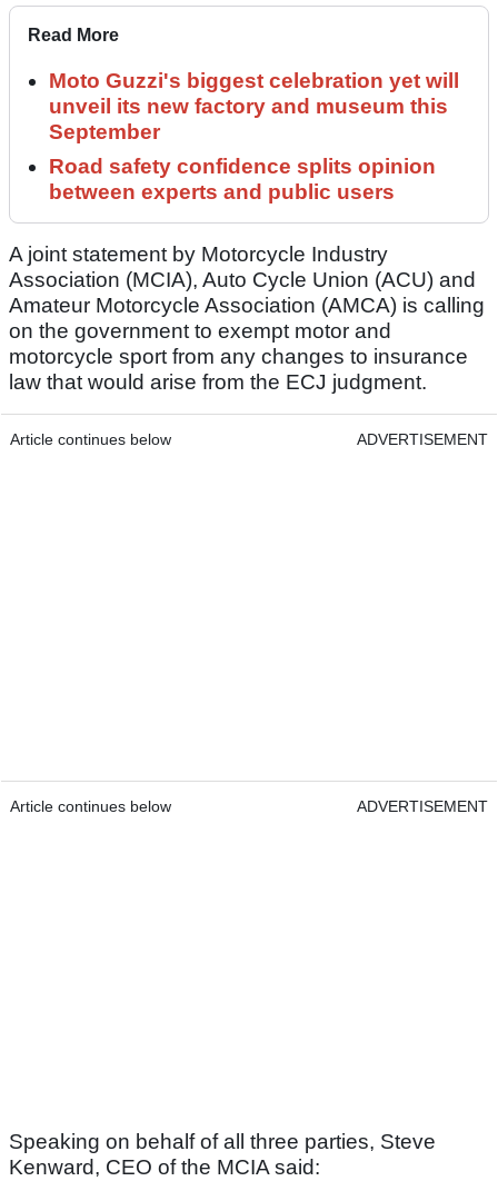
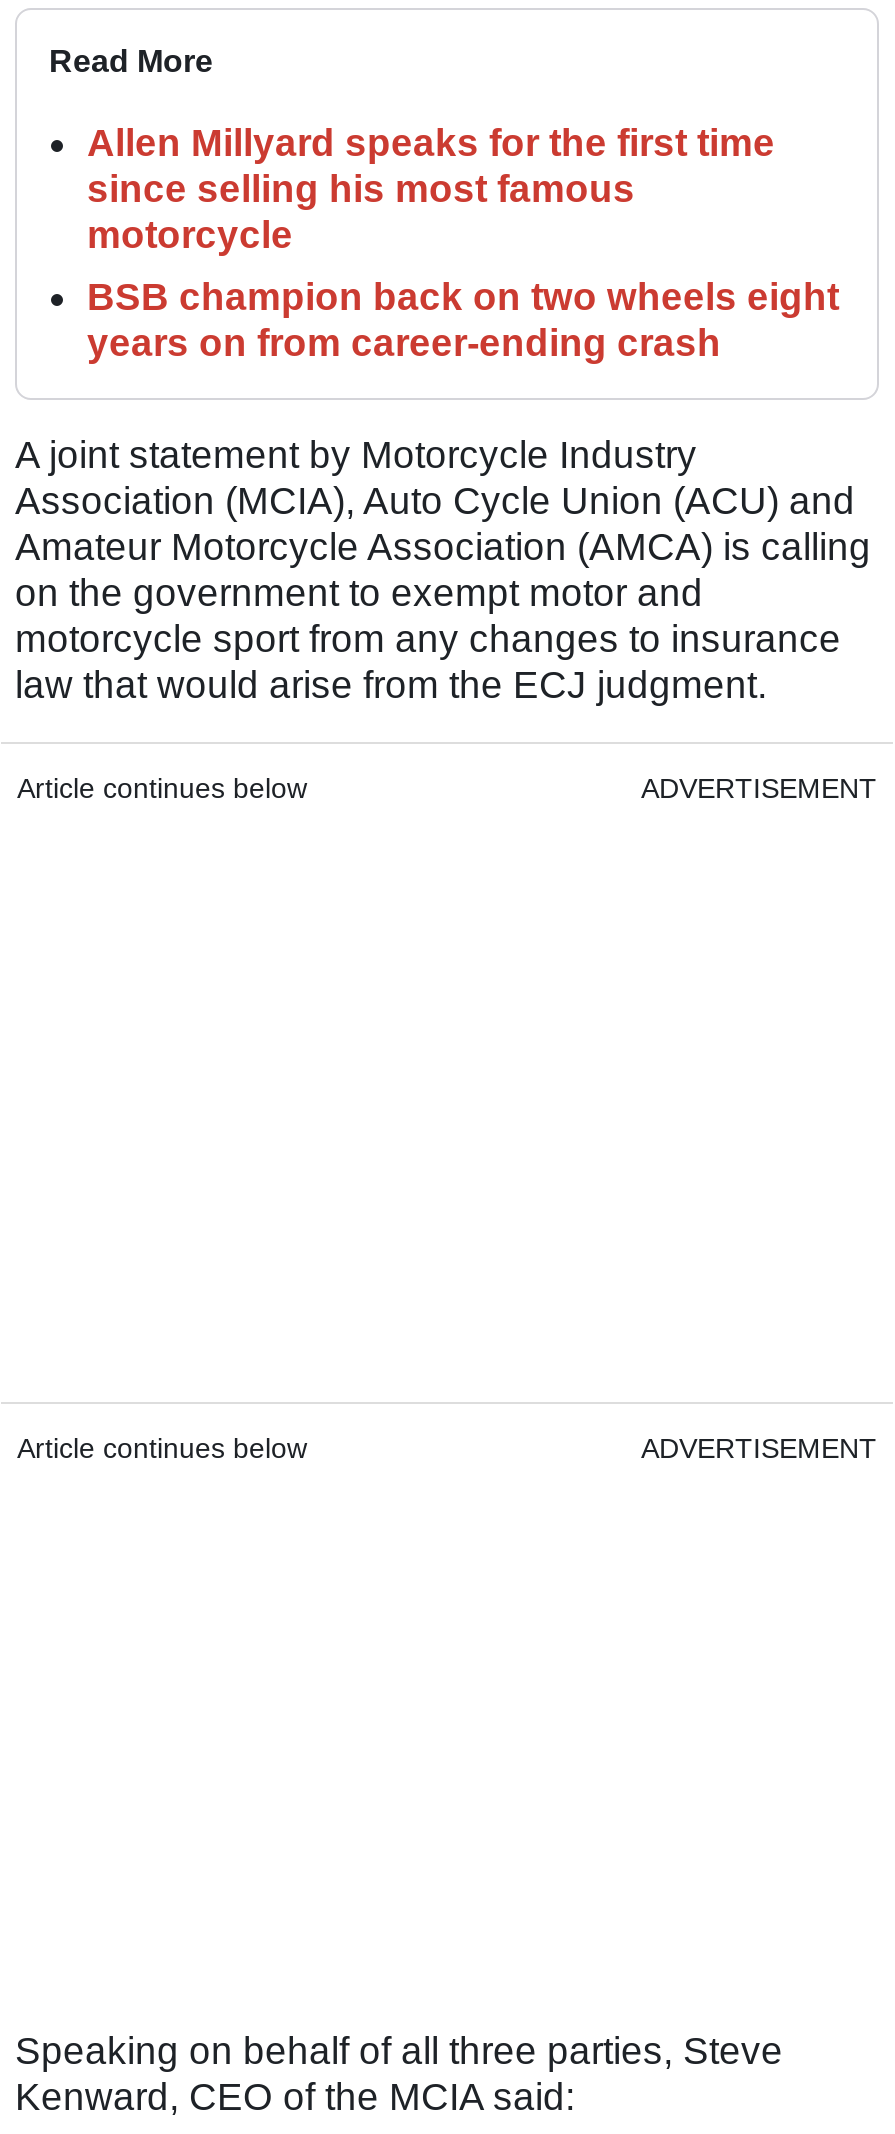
[49,69,459,144] Moto Guzzi's biggest celebration yet will | unveil its new factory and museum this | September -> [87,122,775,256] Allen Millyard speaks for the first time | since selling his most famous | motorcycle
[49,155,436,204] Road safety confidence splits opinion | between experts and public users -> [87,276,839,364] BSB champion back on two wheels eight | years on from career-ending crash

